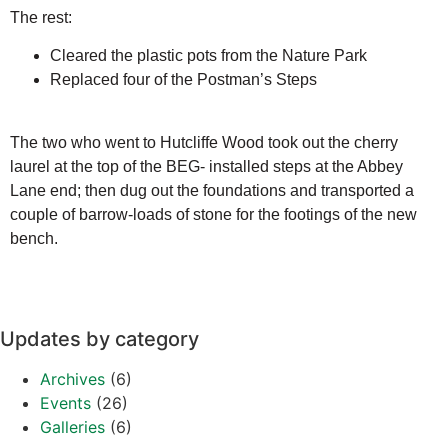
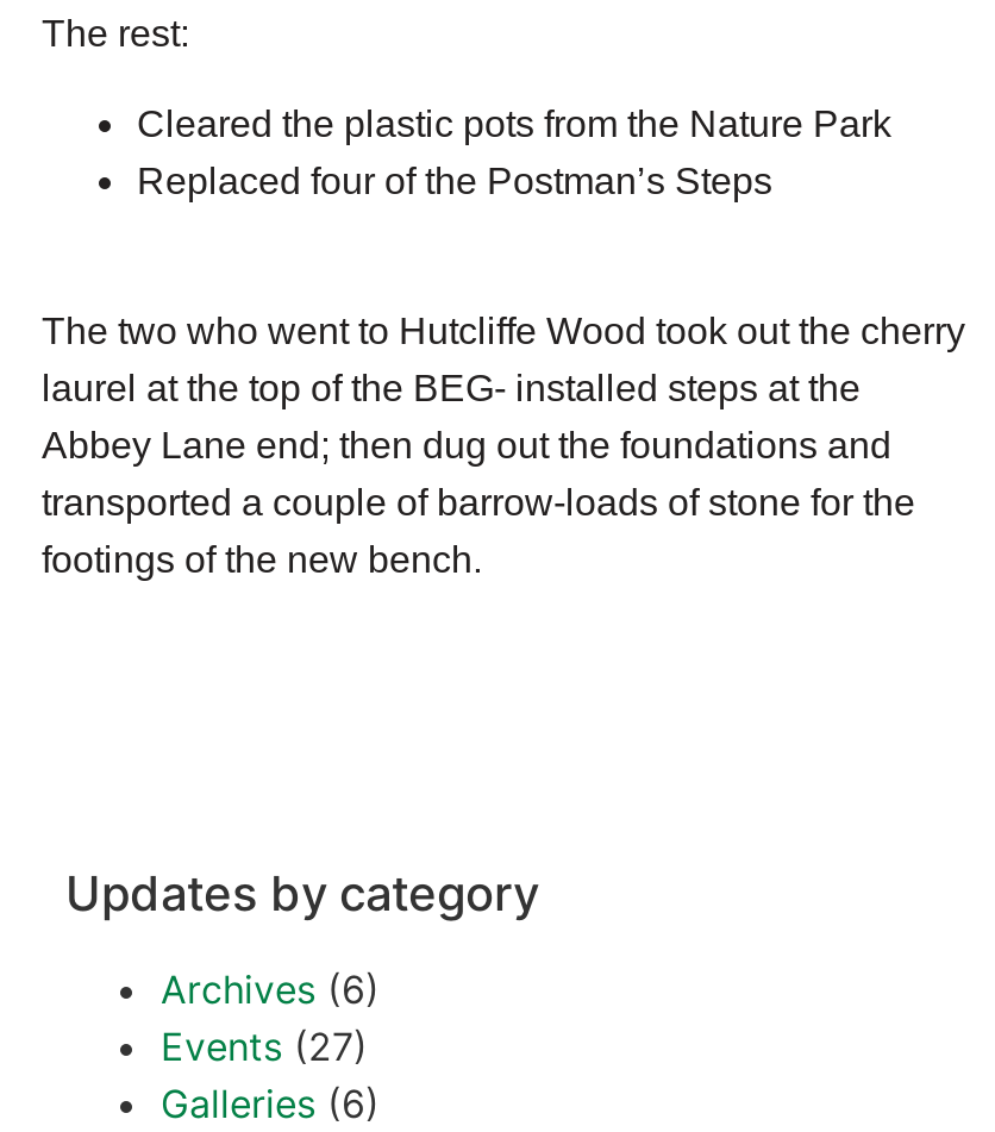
[40,393,128,413] Events (26) -> [161,1022,368,1070] Events (27)

